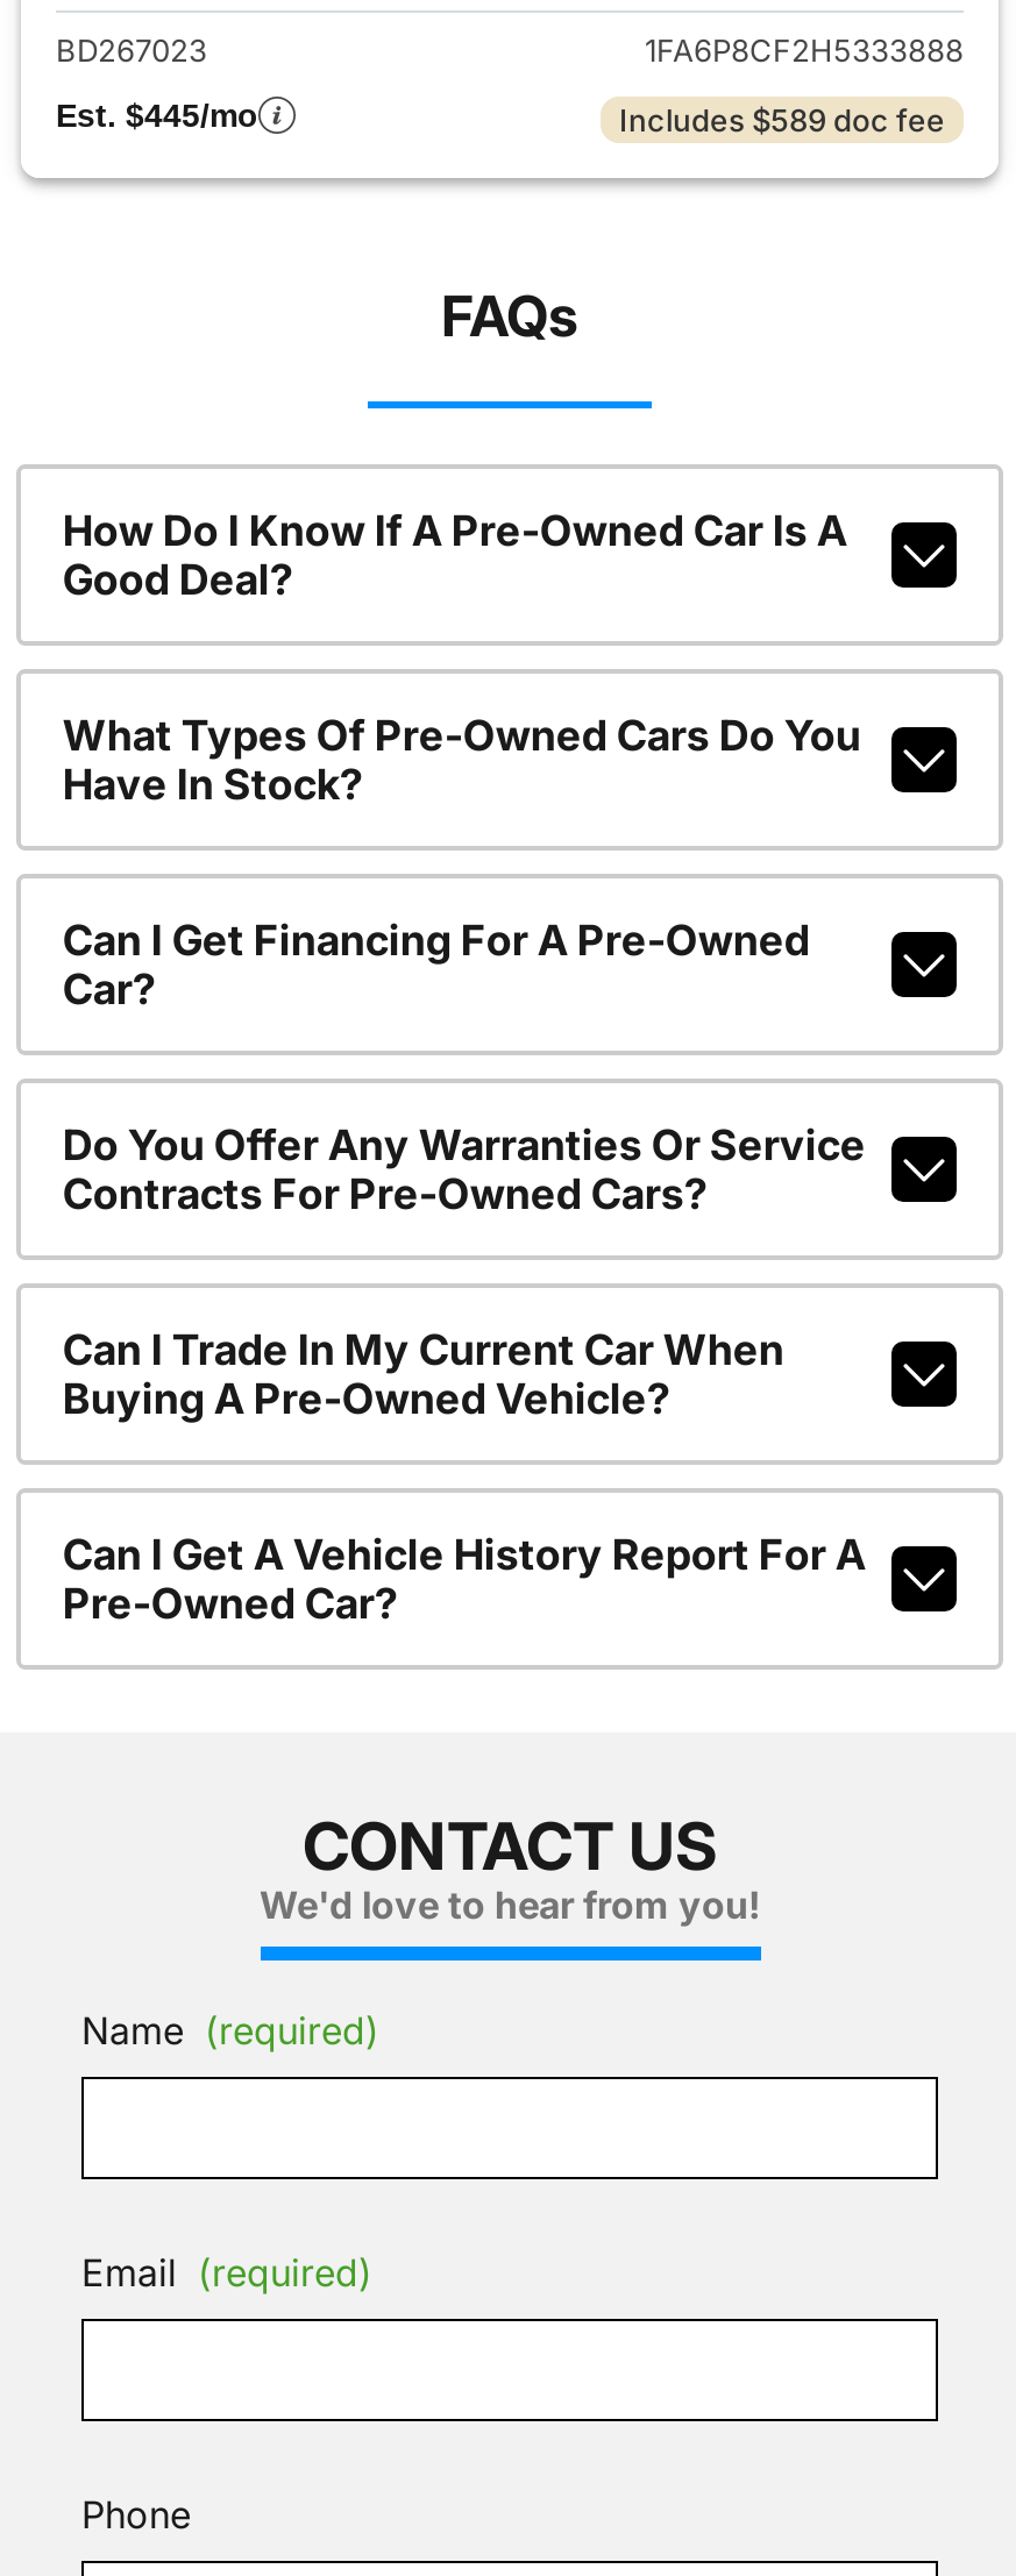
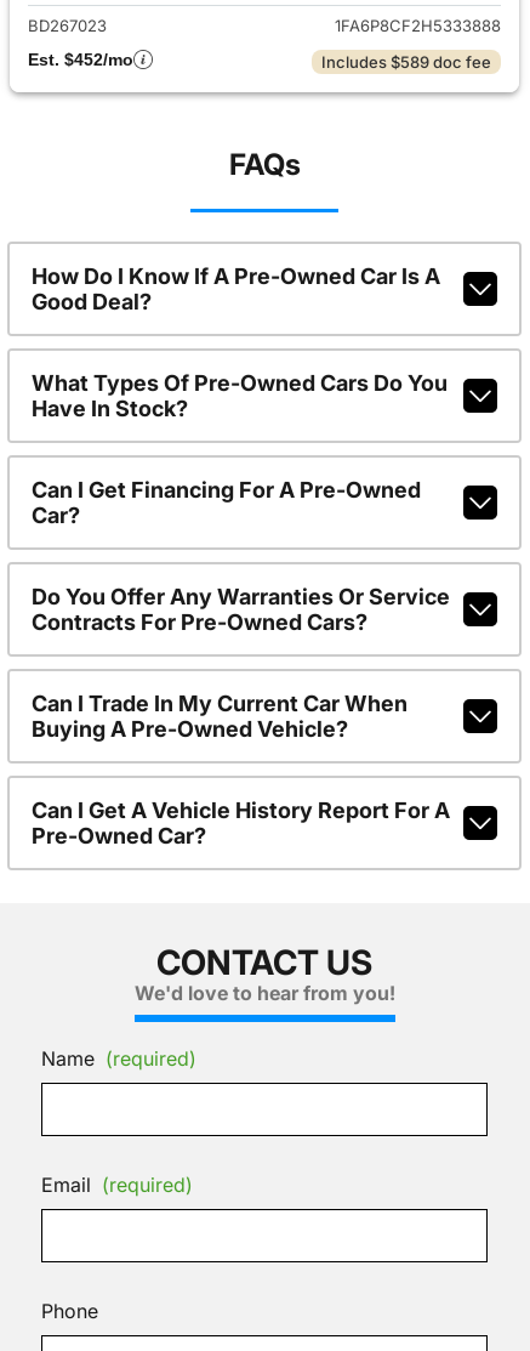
[56,97,258,134] Est. $445/mo -> [28,50,133,69] Est. $452/mo

